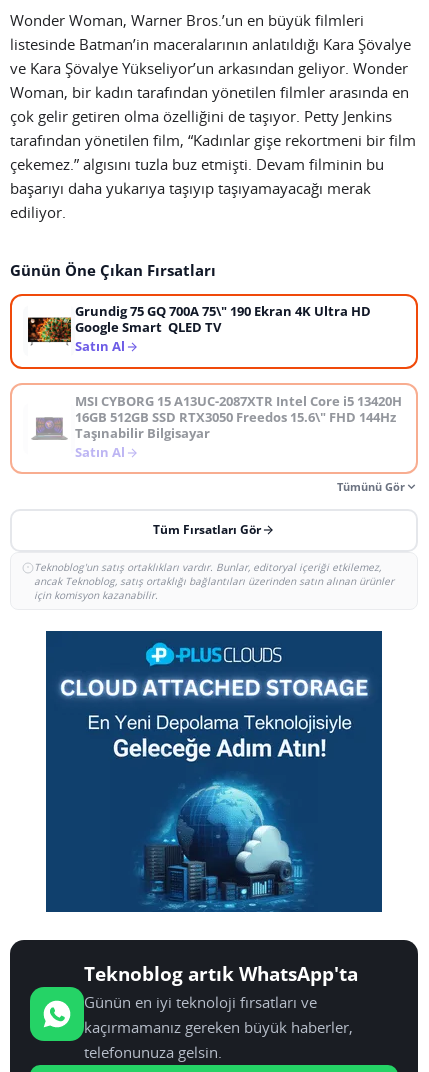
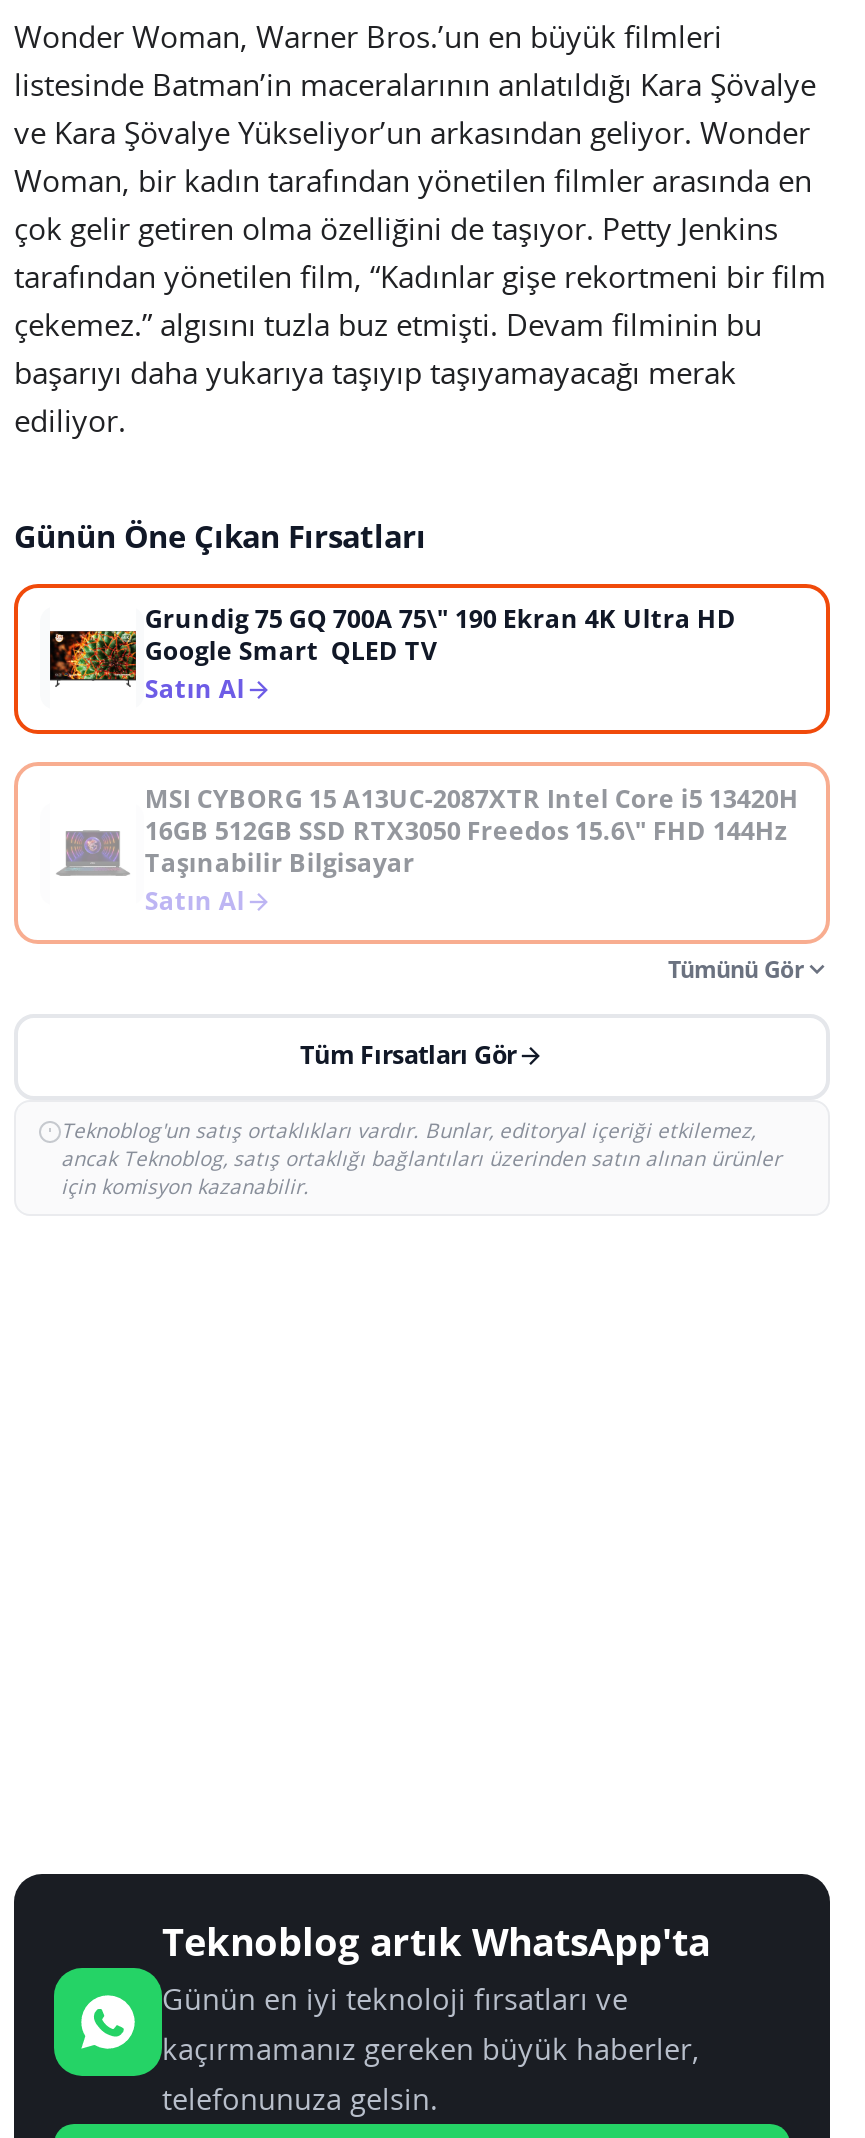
[45,630,383,913] [image] -> none

